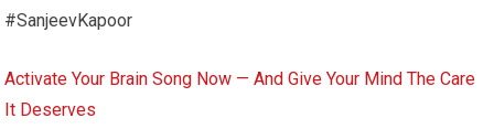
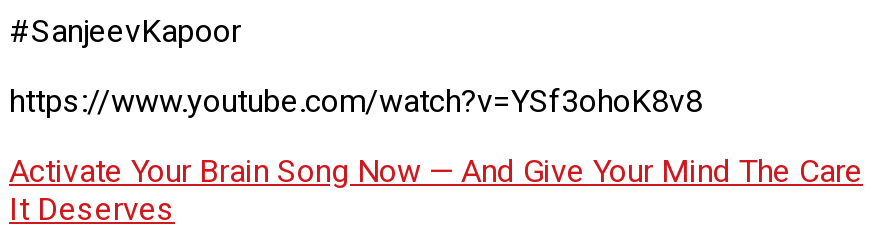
none -> [9,81,703,119] https://www.youtube.com/watch?v=YSf3ohoK8v8

